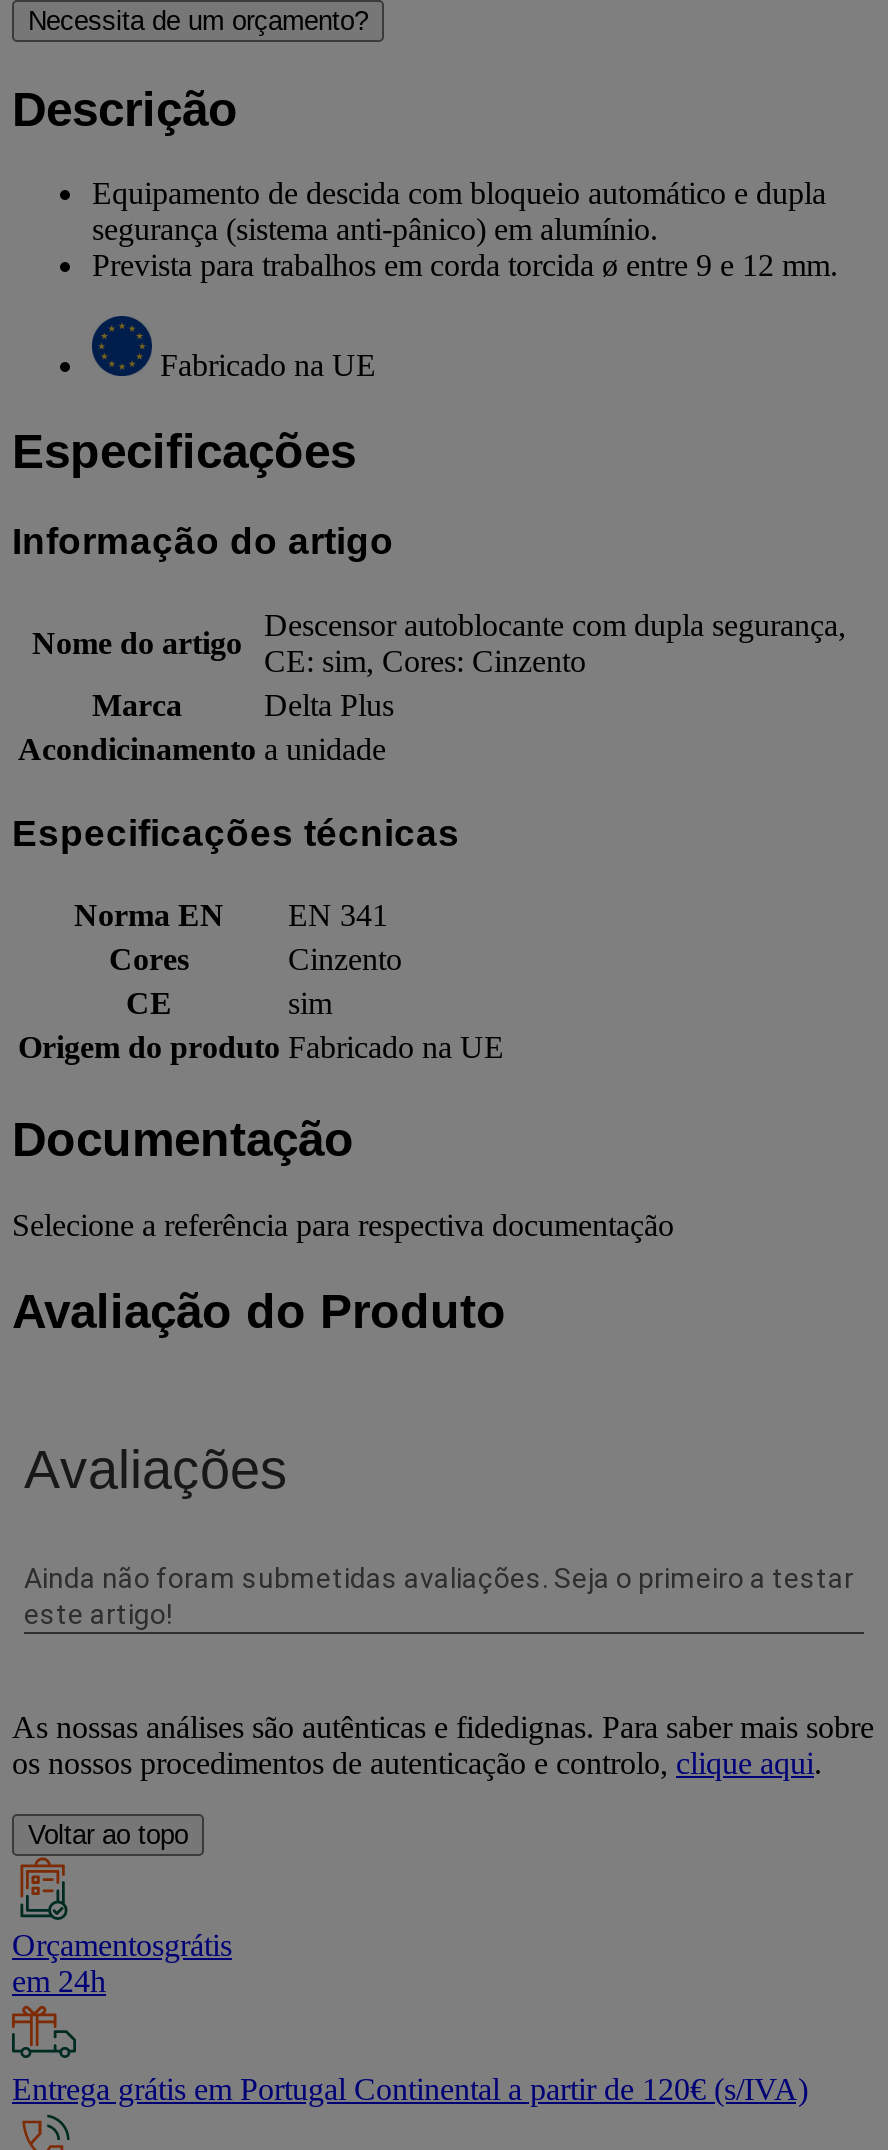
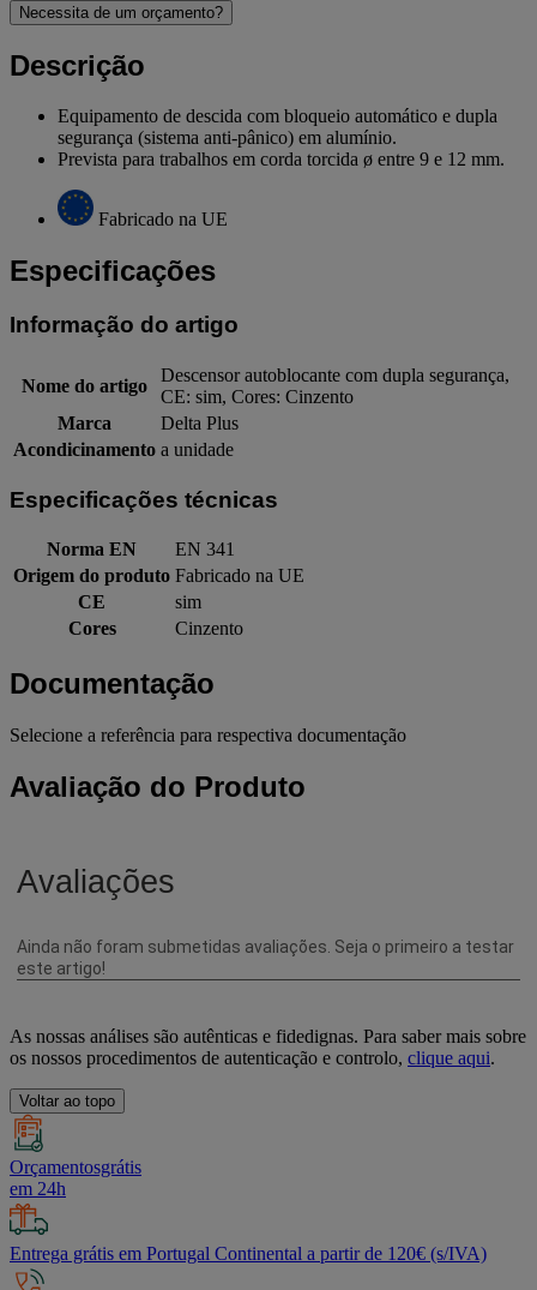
moved [109,943,402,977] -> [68,619,243,639]: Cores | Cinzento
moved [18,1031,504,1065] -> [13,566,304,586]: Origem do produto Fabricado na UE

